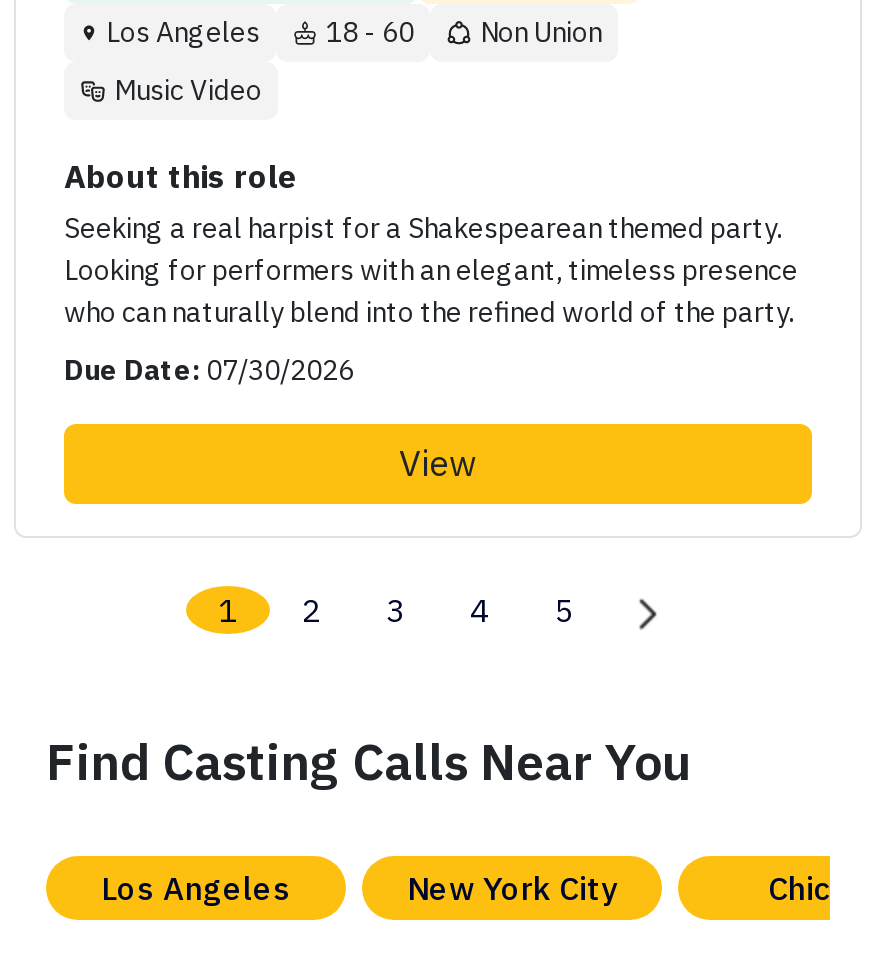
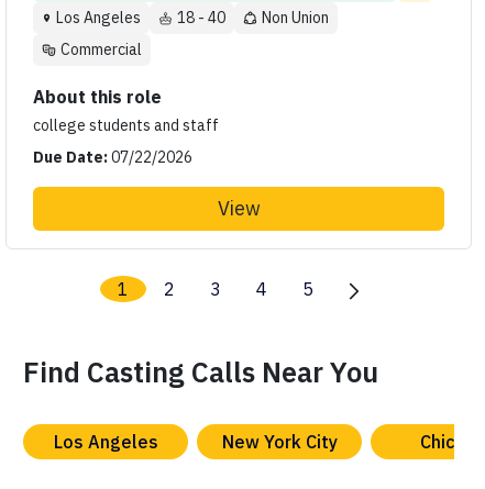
[106,14,602,50] Los Angeles 18 - 60 Non Union -> [56,8,329,28] Los Angeles 18 - 40 Non Union
[114,72,262,108] Music Video -> [60,40,142,60] Commercial
[64,210,798,330] Seeking a real harpist for a Shakespearean themed party. | Looking for performers with an elegant, timeless presence | who can naturally blend into the refined world of the party. -> [33,116,219,135] college students and staff
[64,352,354,388] Due Date: 07/30/2026 -> [33,147,192,167] Due Date: 07/22/2026

